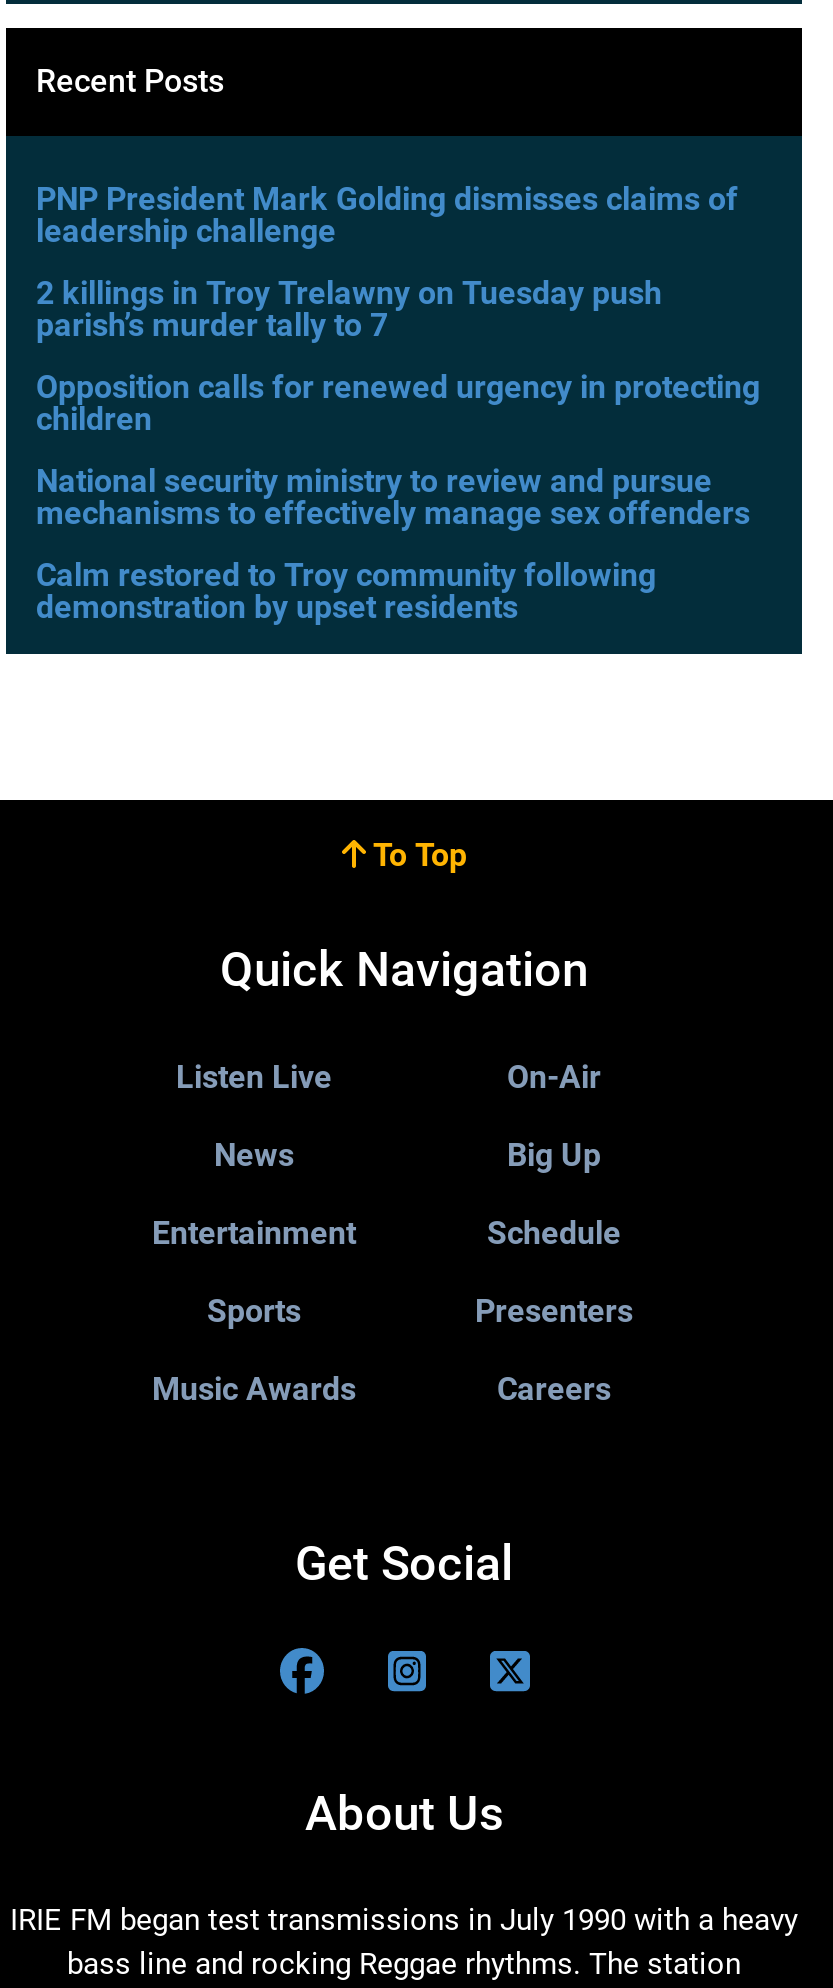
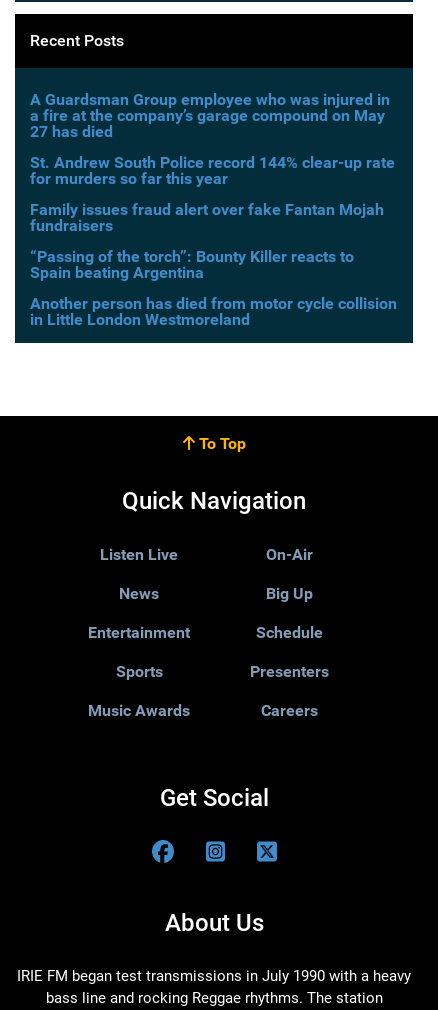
[36,180,738,250] PNP President Mark Golding dismisses claims of | leadership challenge -> [30,90,390,141] A Guardsman Group employee who was injured in | a fire at the company’s garage compound on May | 27 has died
[36,274,662,344] 2 killings in Troy Trelawny on Tuesday push | parish’s murder tally to 7 -> [30,153,395,188] St. Andrew South Police record 144% clear-up rate | for murders so far this year
[36,368,760,438] Opposition calls for renewed urgency in protecting | children -> [30,200,384,235] Family issues fraud alert over fake Fantan Mojah | fundraisers
[36,462,750,532] National security ministry to review and pursue | mechanisms to effectively manage sex offenders -> [30,247,354,282] “Passing of the torch”: Bounty Killer reacts to | Spain beating Argentina
[36,556,656,626] Calm restored to Troy community following | demonstration by upset residents -> [30,294,397,329] Another person has died from motor cycle collision | in Little London Westmoreland

